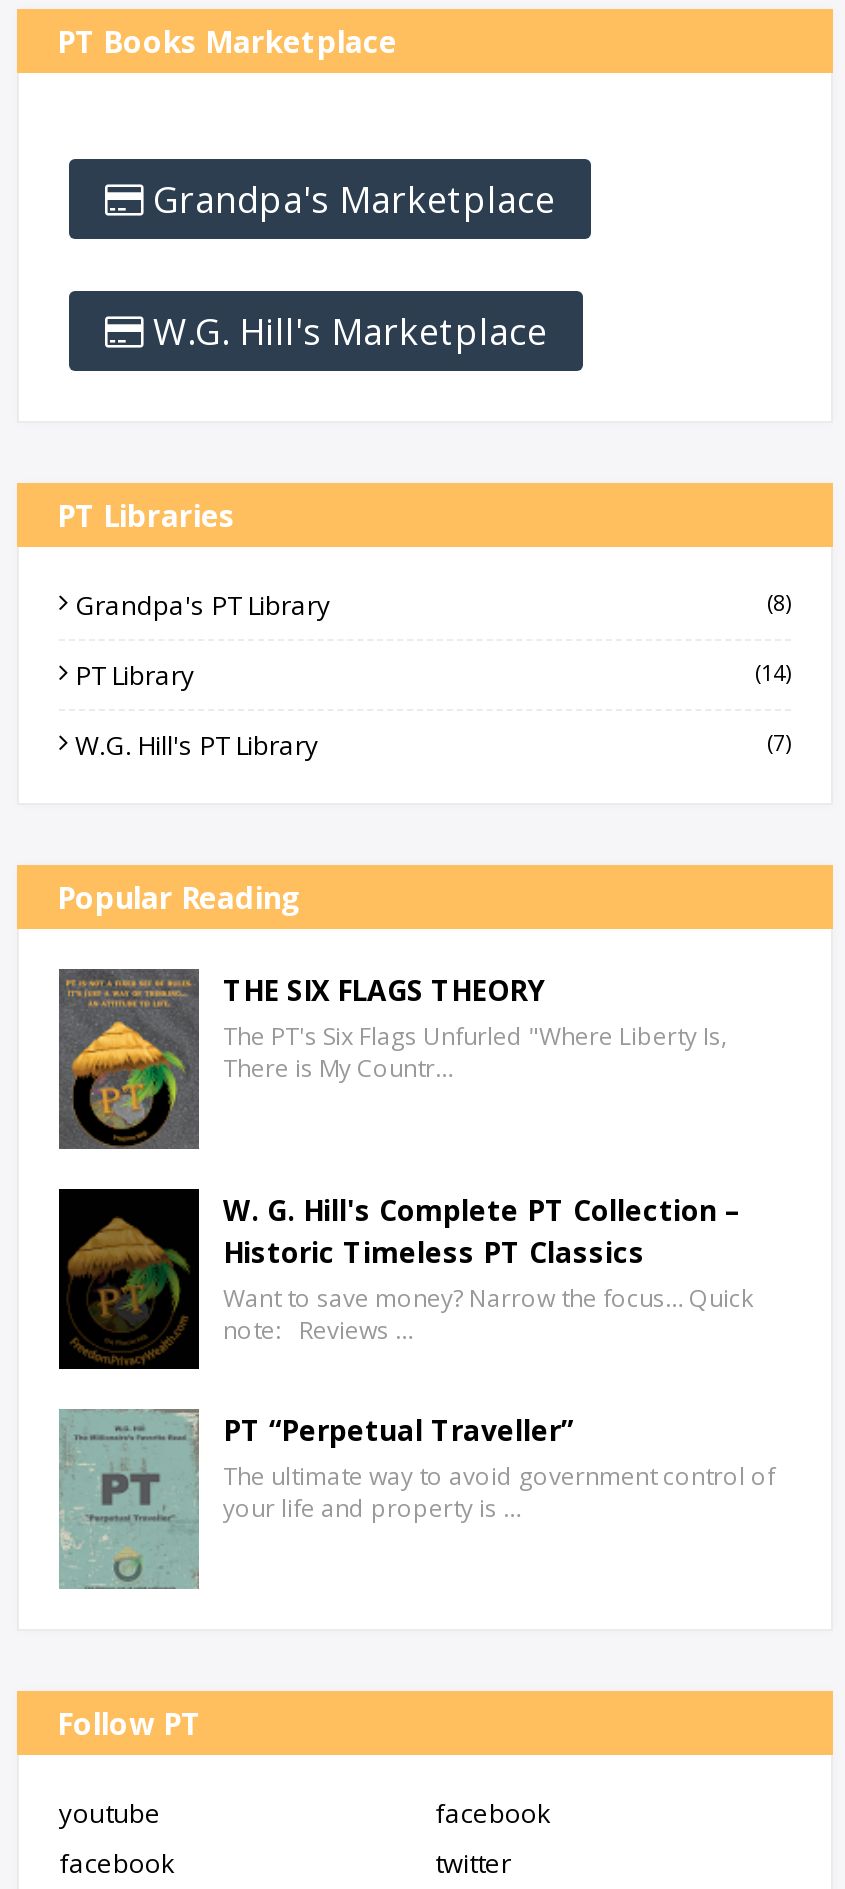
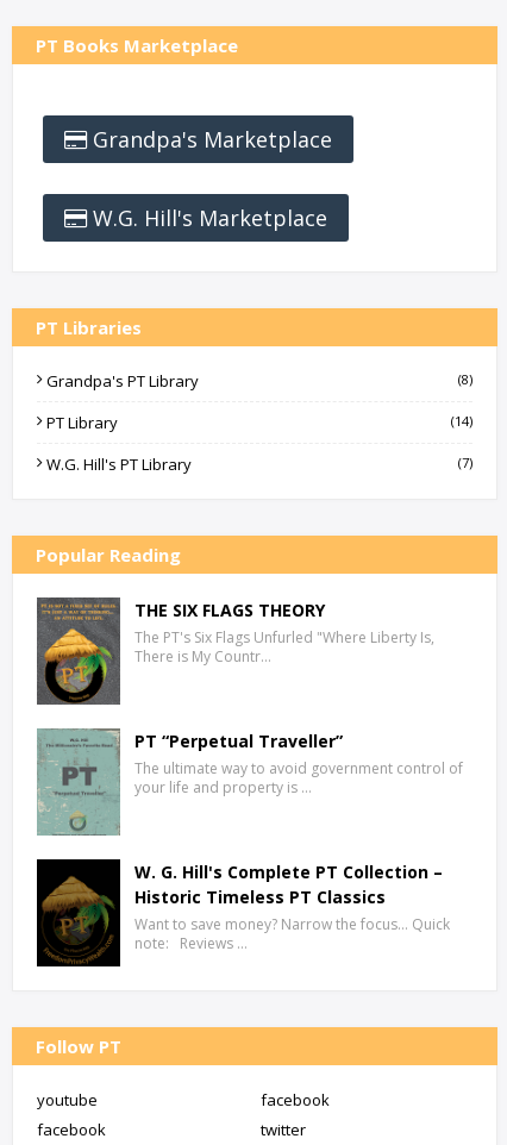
moved [67,1192,753,1365] -> [42,861,450,964]: [image] | W. G. Hill's Complete PT Collection – | Historic Timeless PT Classics | Want to save money? Narrow the focus… Quick | note: Reviews …
moved [59,1411,775,1587] -> [38,730,463,834]: [image] | PT “Perpetual Traveller” | The ultimate way to avoid government control of | your life and property is …

